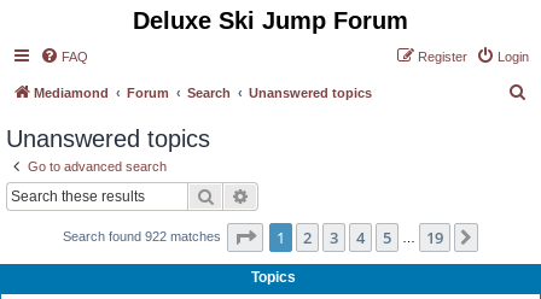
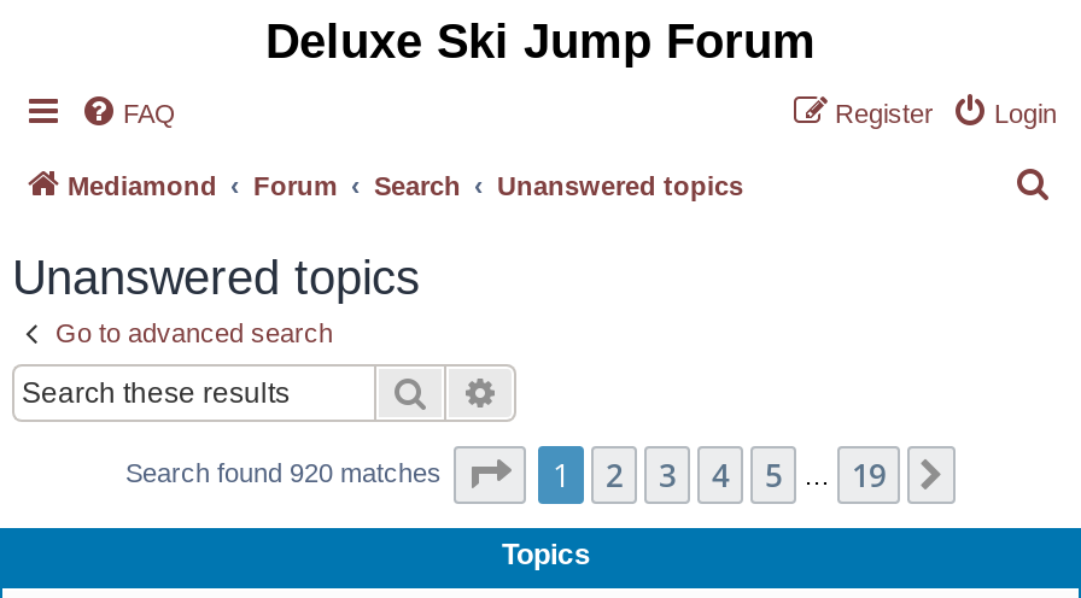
[63,228,225,243] Search found 922 matches -> [125,457,449,486] Search found 920 matches

